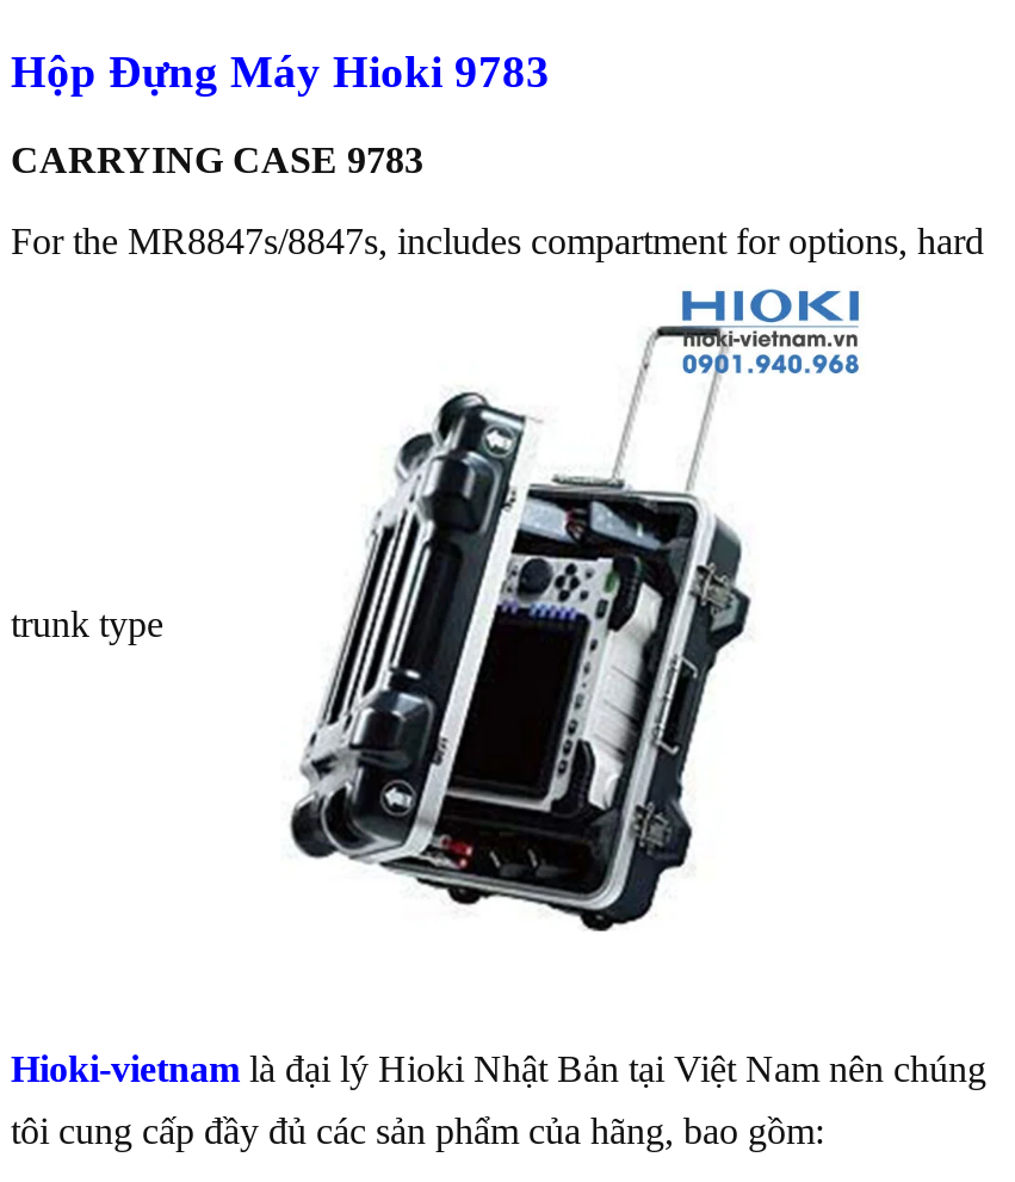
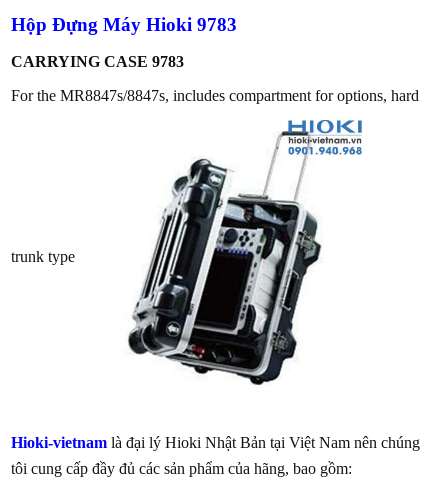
[671,287,862,380] [image] -> [287,116,367,156] [image]

